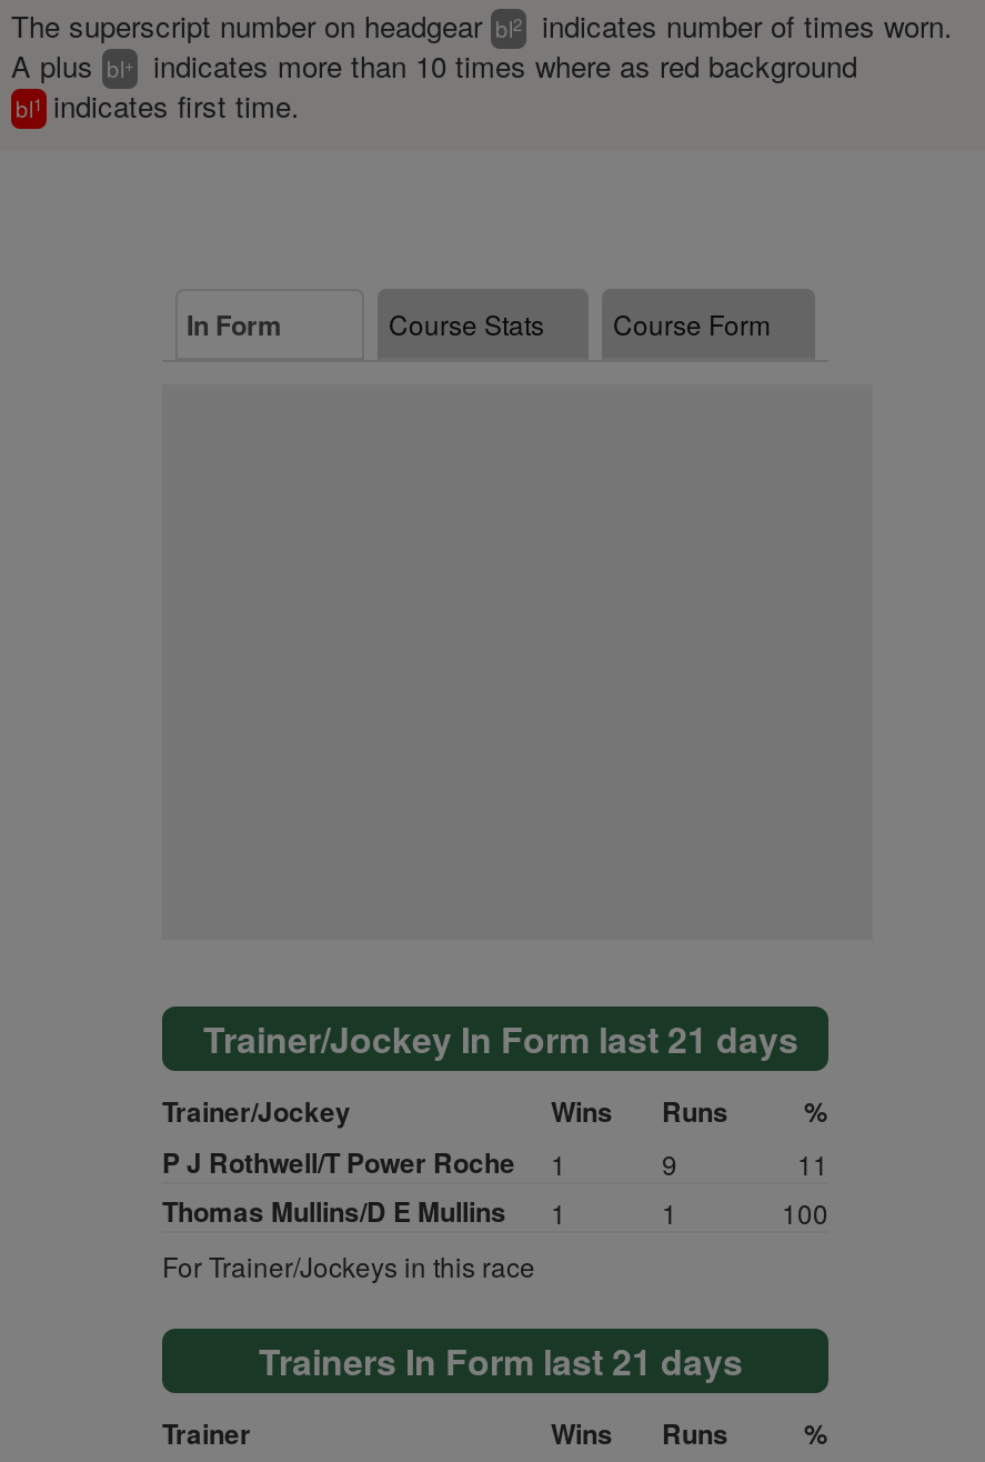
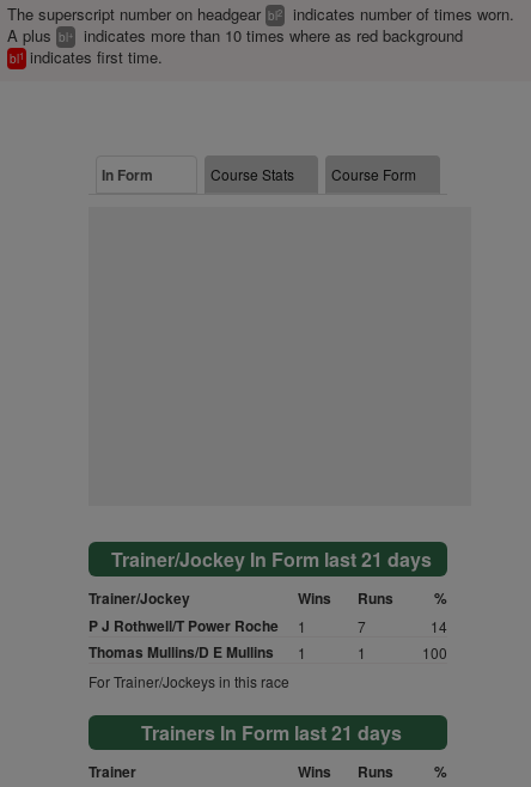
[662,1145,677,1183] 9 -> [358,616,366,637] 7
[797,1145,828,1183] 11 -> [431,616,447,637] 14

